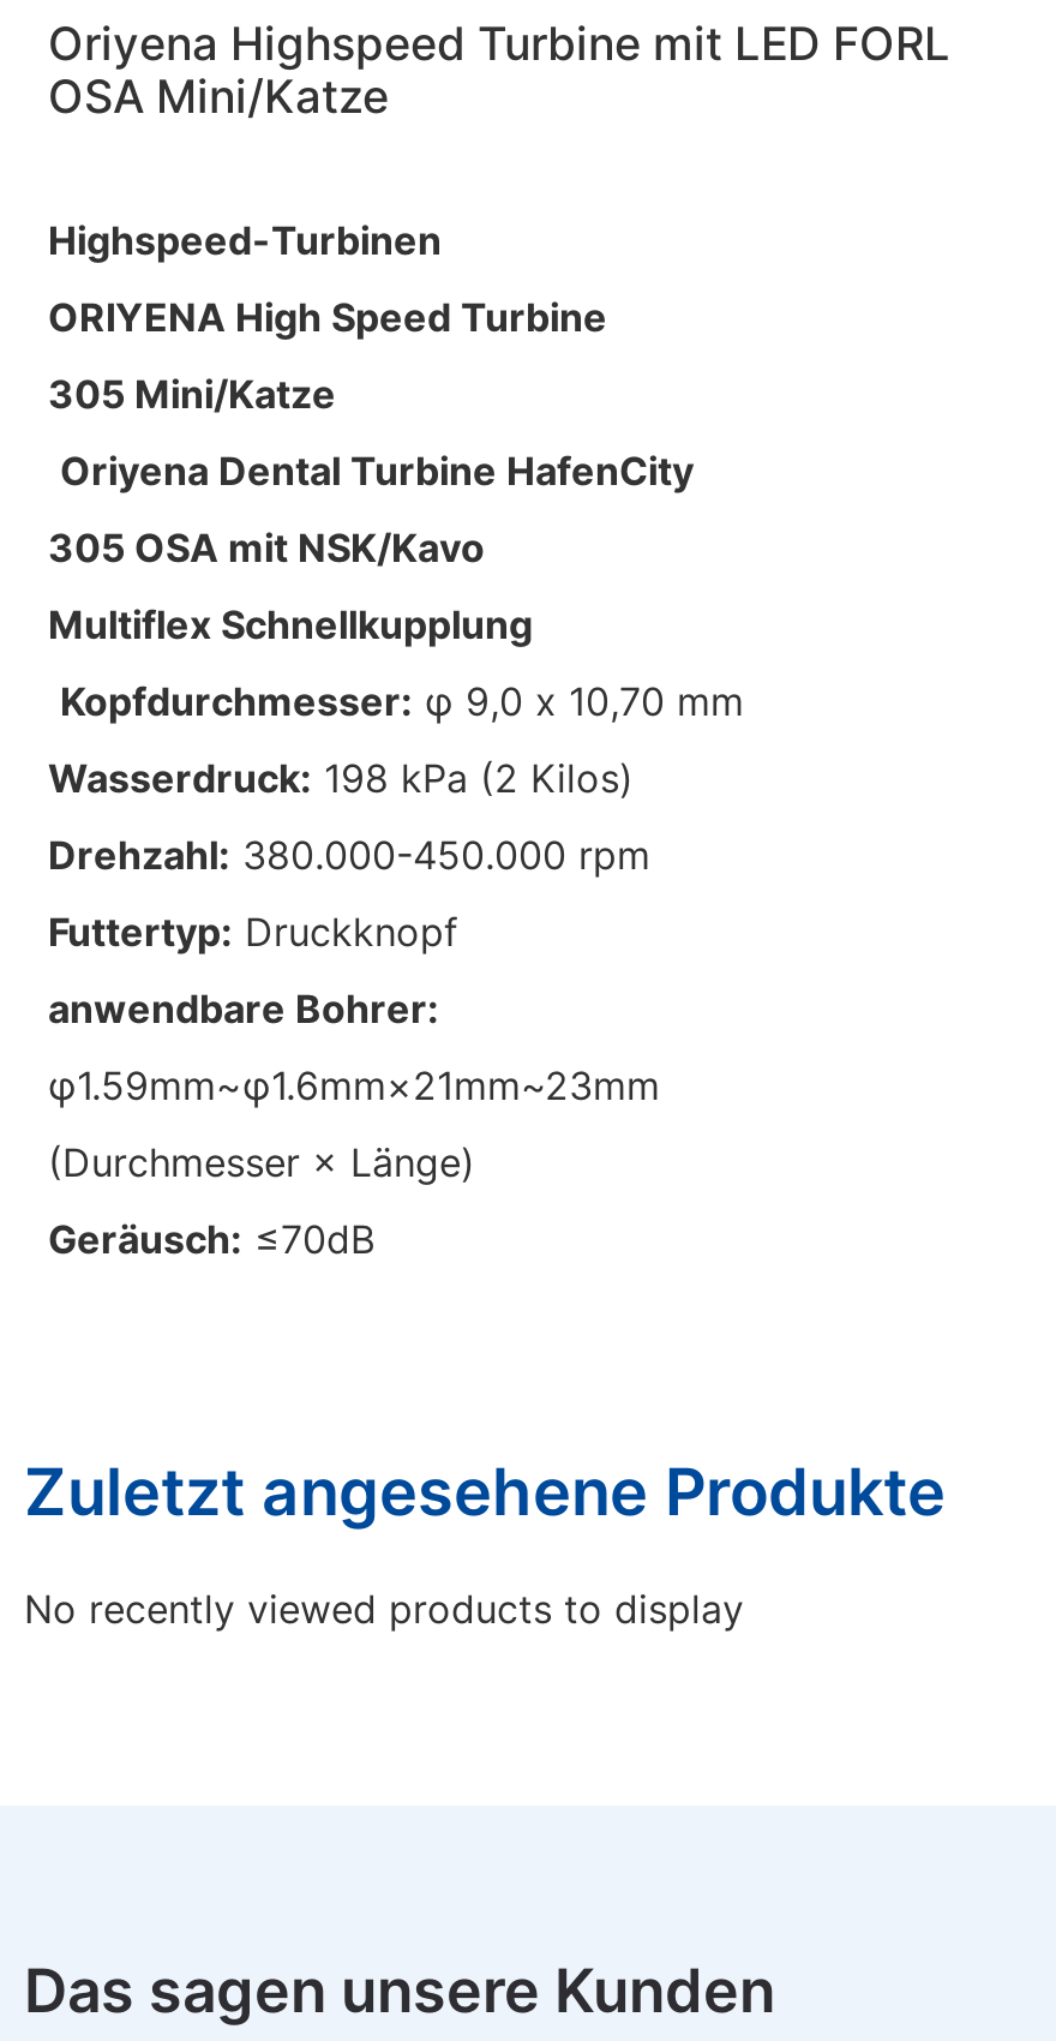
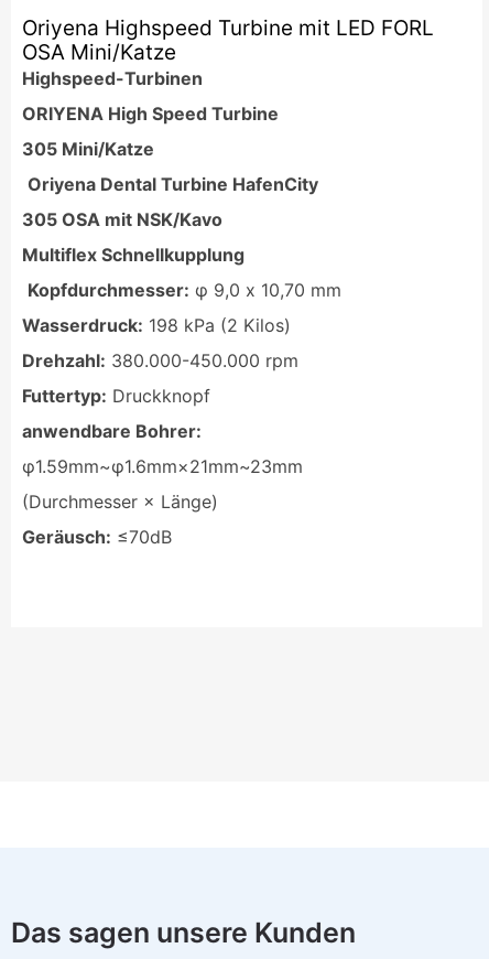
moved [48,216,744,1186] -> [22,67,341,513]: Highspeed-Turbinen | ORIYENA High Speed Turbine | 305 Mini/Katze | ... | anwendbare Bohrer: | (Durchmesser × Länge)
[24,1453,946,1633] Zuletzt angesehene Produkte | No recently viewed products to display -> none

